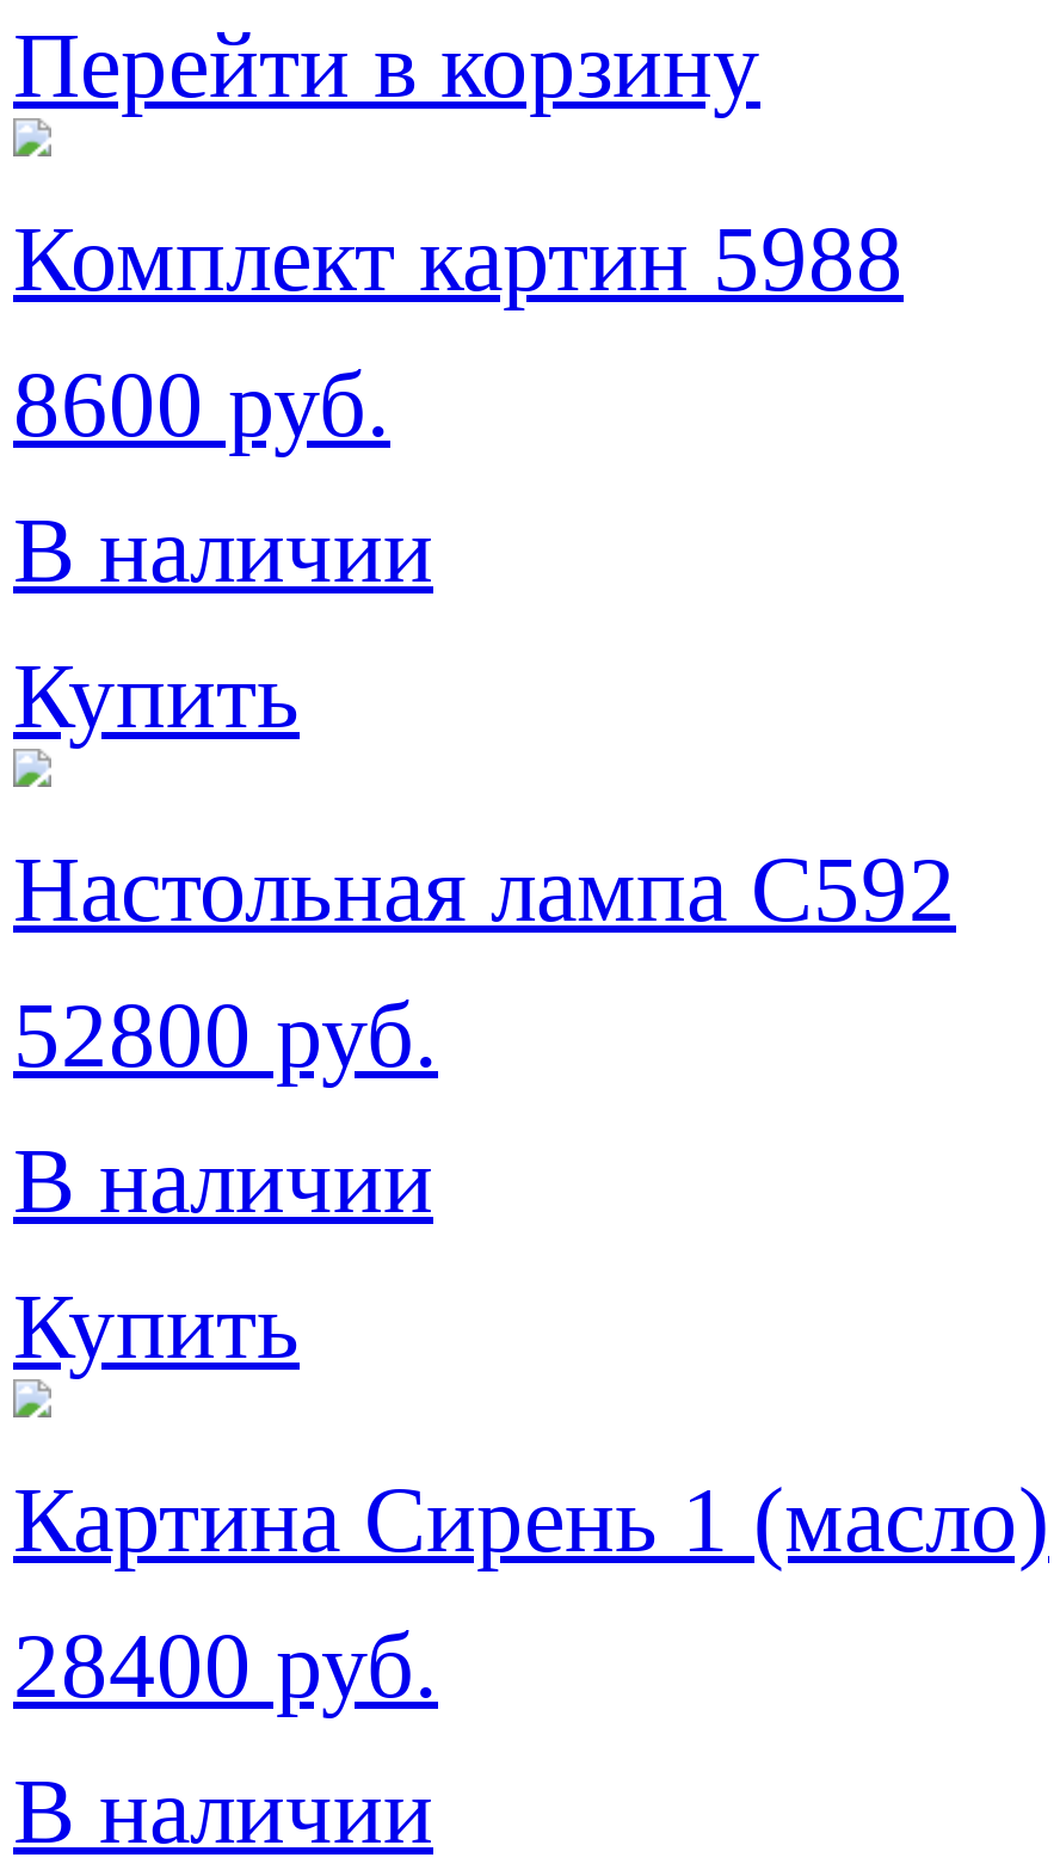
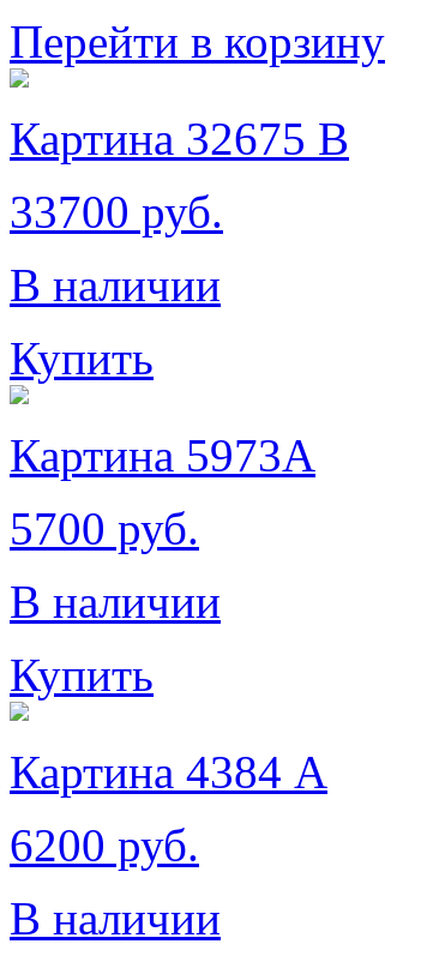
[13,205,904,454] Комплект картин 5988 | 8600 руб. -> [10,112,349,237] Картина 32675 B | 33700 руб.
[13,836,956,1084] Настольная лампа C592 | 52800 руб. -> [10,429,315,554] Картина 5973A | 5700 руб.
[13,1466,1049,1715] Картина Сирень 1 (масло) | 28400 руб. -> [10,745,327,870] Картина 4384 A | 6200 руб.

